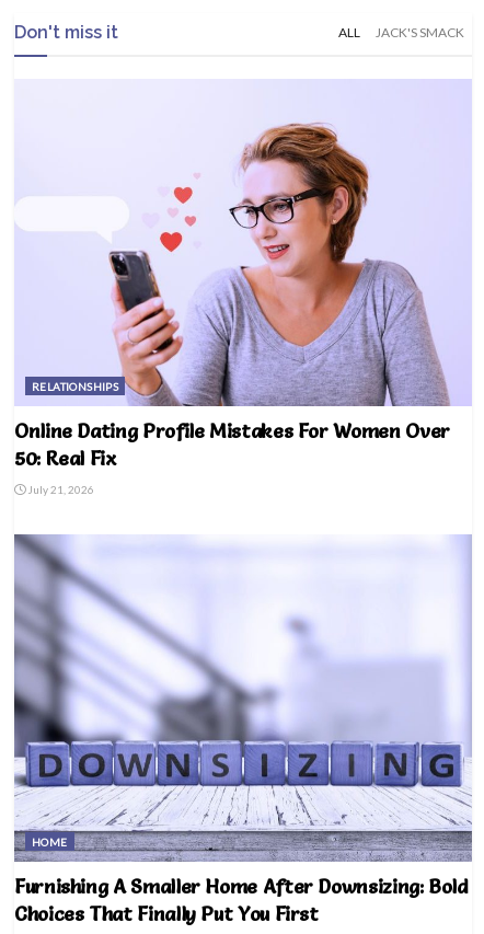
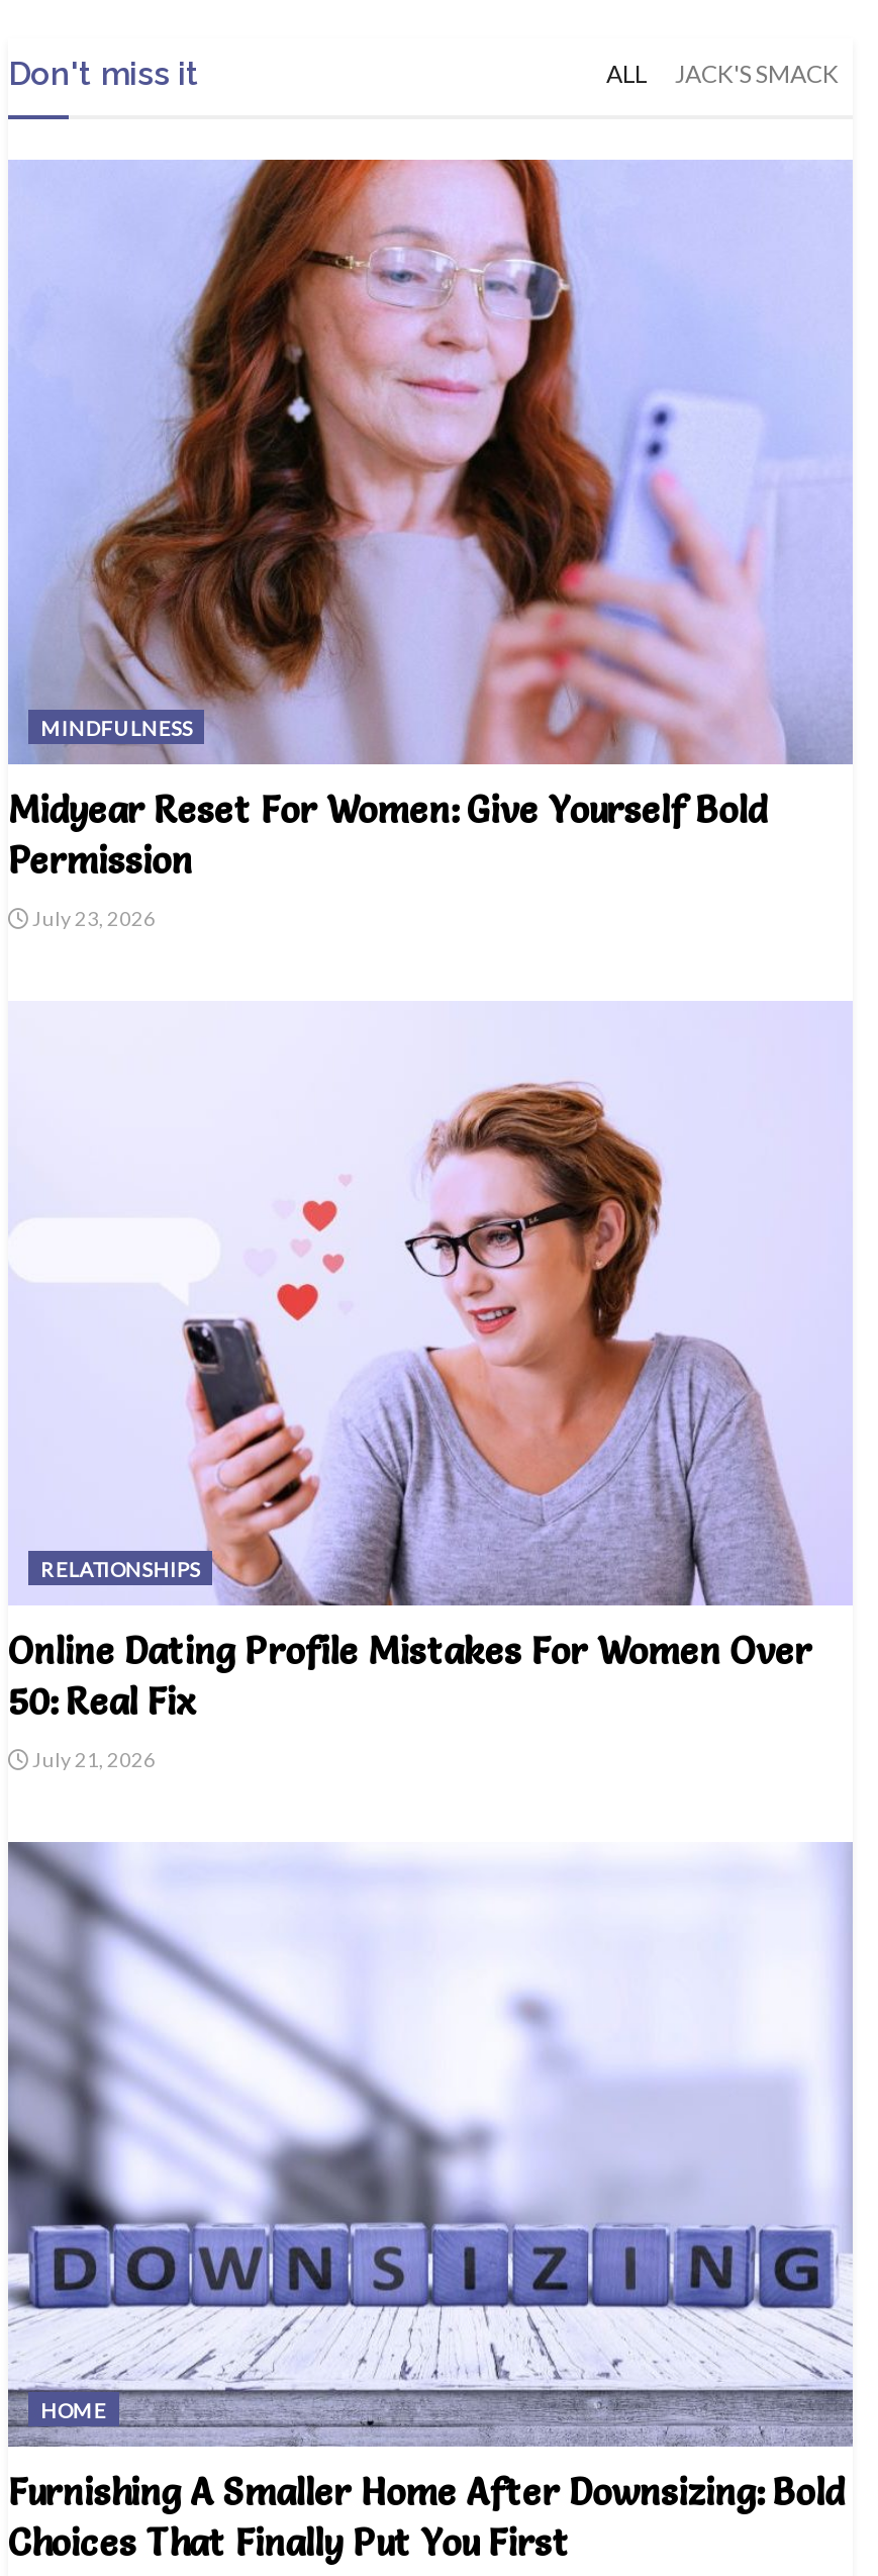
none -> [8,158,853,931] [image] | MINDFULNESS | Midyear Reset For Women: Give Yourself Bold | Permission | July 23, 2026

